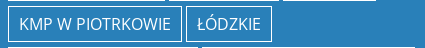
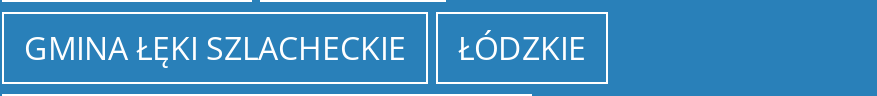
[19,13,171,35] KMP W PIOTRKOWIE -> [24,27,406,71] GMINA ŁĘKI SZLACHECKIE

